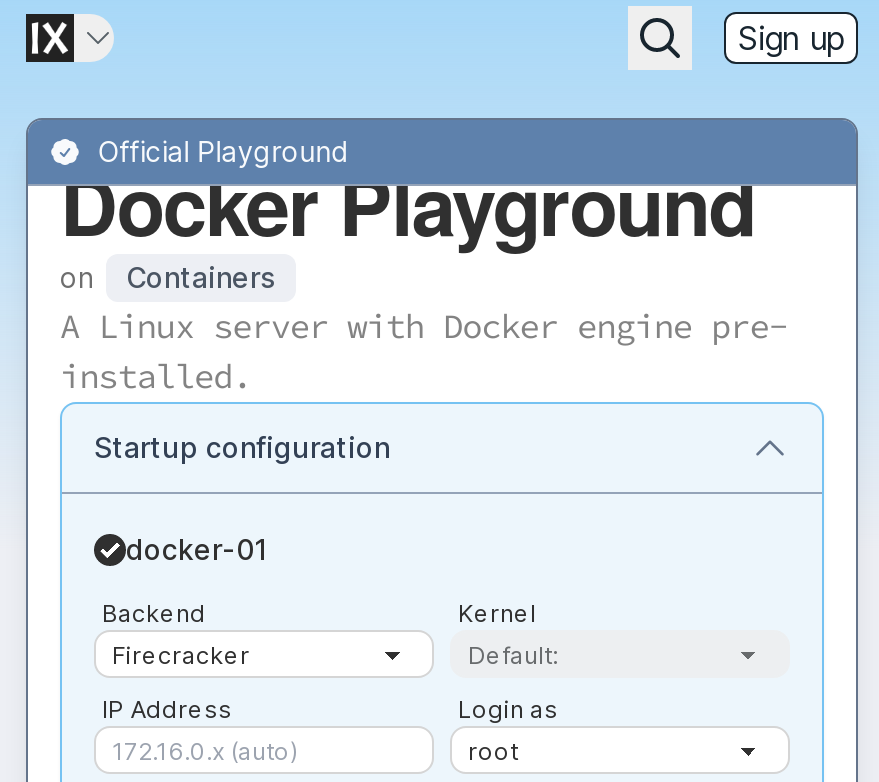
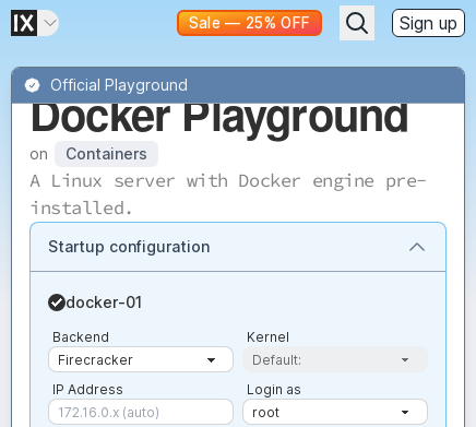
none -> [189,14,311,32] Sale — 25% OFF

